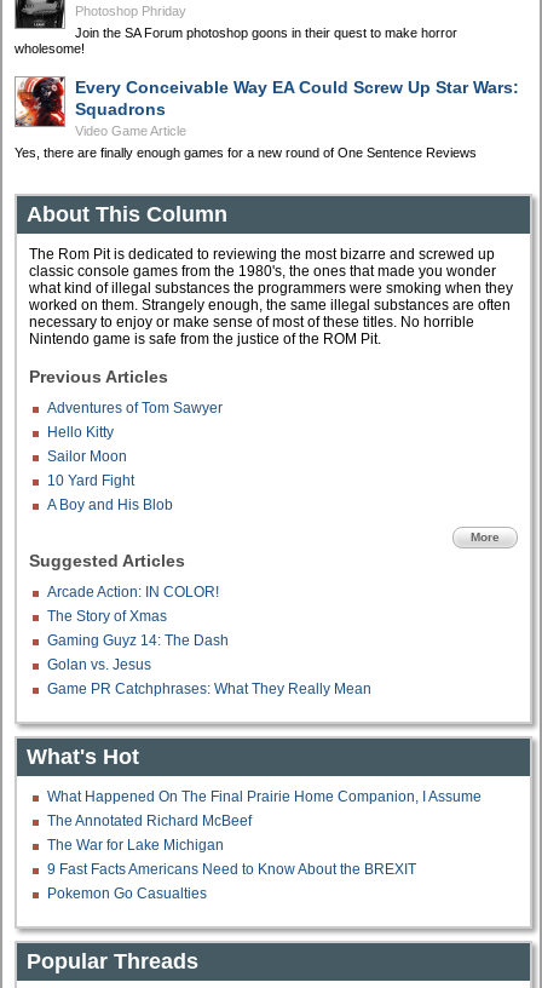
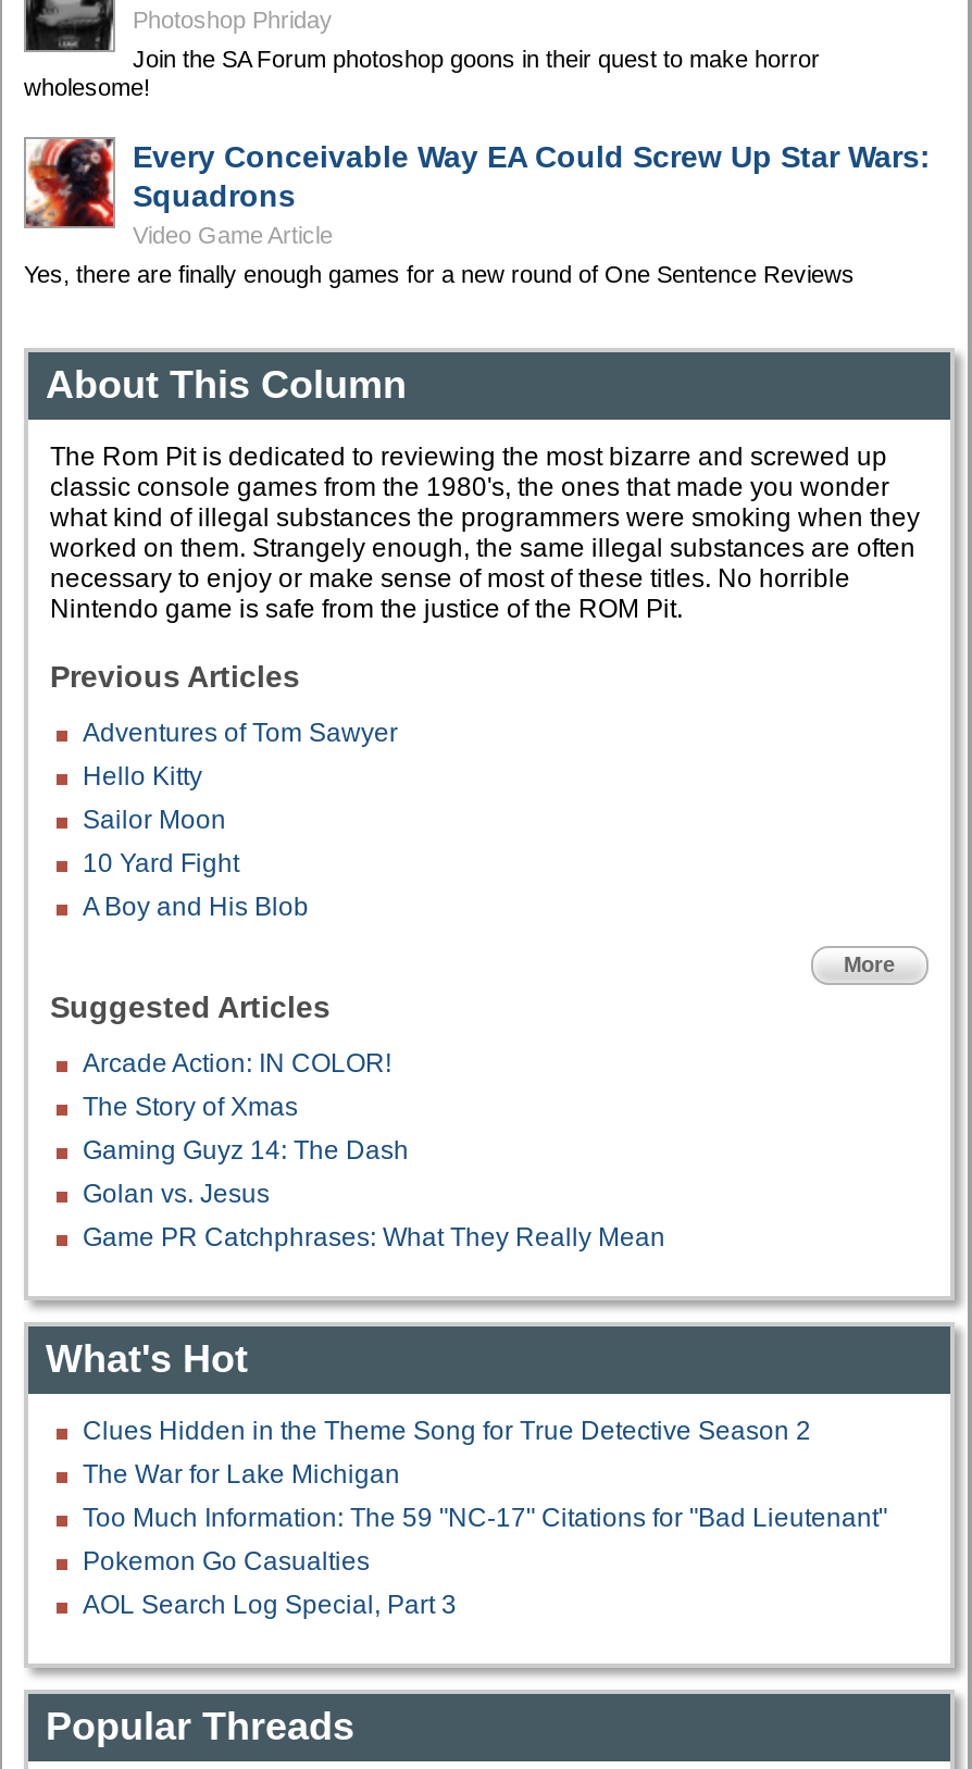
[47,788,482,829] What Happened On The Final Prairie Home Companion, I Assume | The Annotated Richard McBeef -> [83,1416,811,1446] Clues Hidden in the Theme Song for True Detective Season 2
moved [47,837,224,854] -> [83,1459,400,1490]: The War for Lake Michigan
[47,861,416,878] 9 Fast Facts Americans Need to Know About the BREXIT -> [83,1503,887,1533] Too Much Information: The 59 "NC-17" Citations for "Bad Lieutenant"
moved [47,885,207,902] -> [83,1546,370,1577]: Pokemon Go Casualties
none -> [83,1590,457,1620] AOL Search Log Special, Part 3

